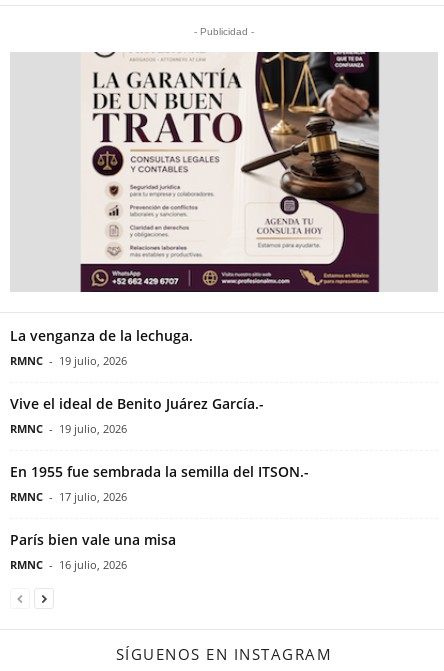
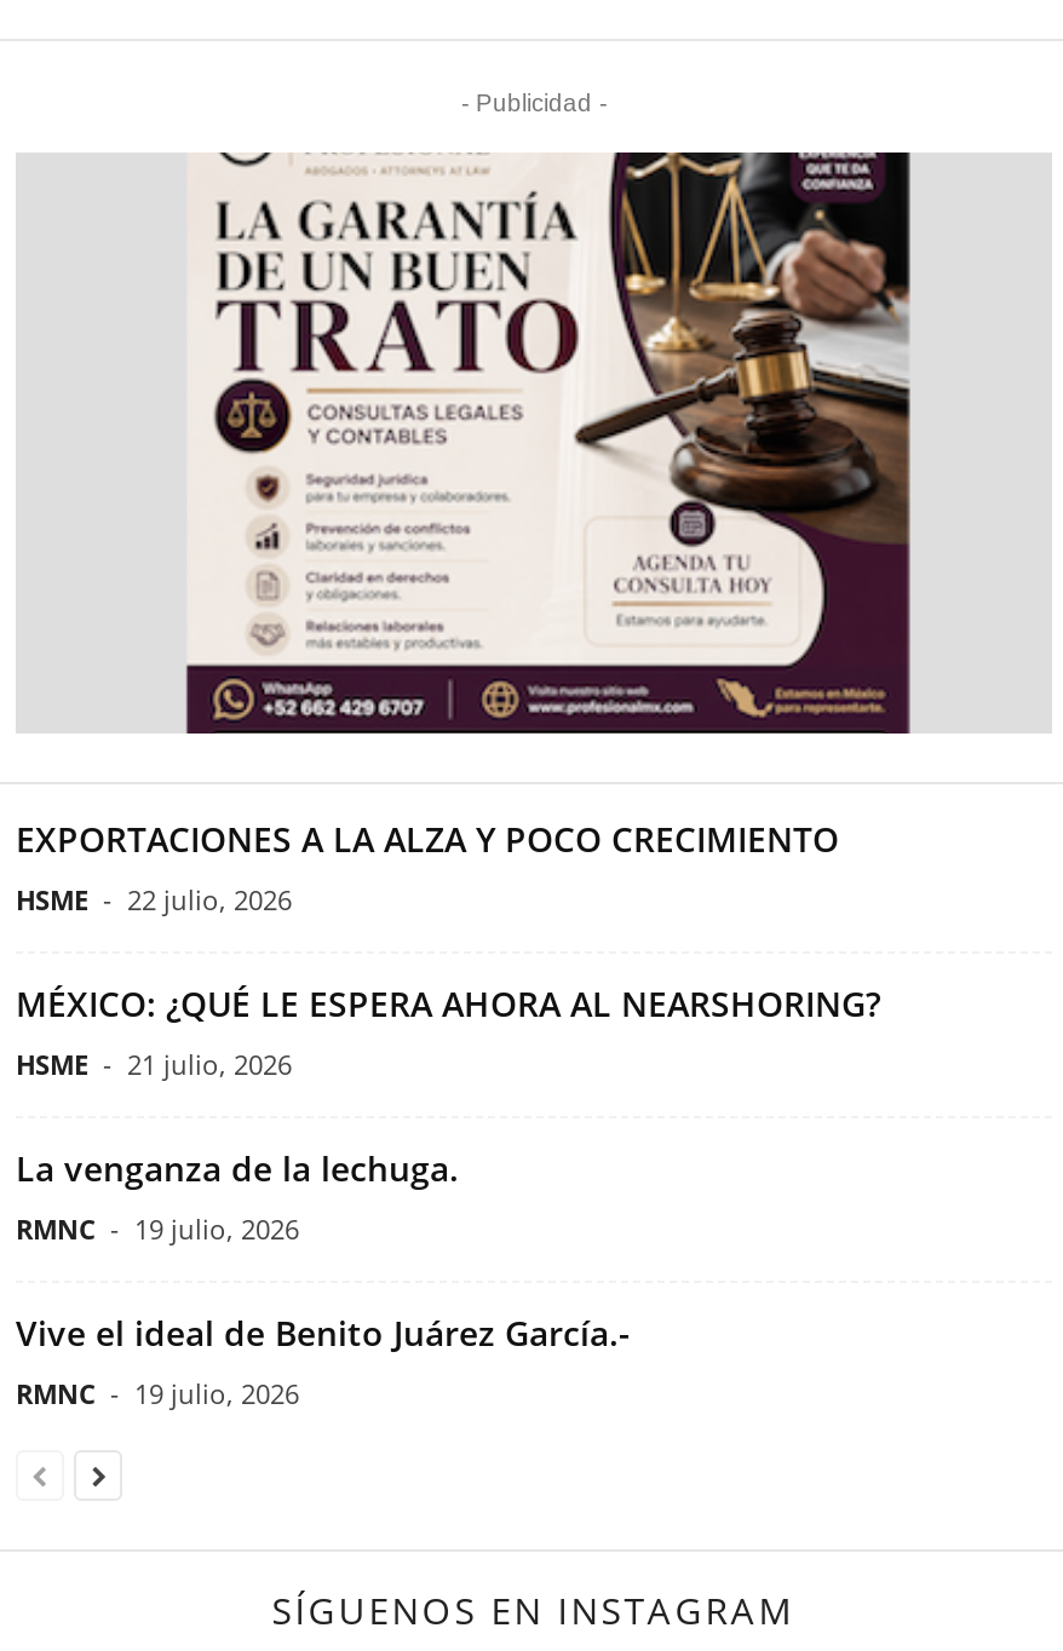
none -> [16,816,880,1083] EXPORTACIONES A LA ALZA Y POCO CRECIMIENTO | HSME - 22 julio, 2026 | MÉXICO: ¿QUÉ LE ESPERA AHORA AL NEARSHORING? | HSME - 21 julio, 2026
moved [10,326,268,436] -> [16,1146,640,1412]: La venganza de la lechuga. | RMNC - 19 julio, 2026 | Vive el ideal de Benito Juárez García.- | RMNC - 19 julio, 2026
[10,462,309,572] En 1955 fue sembrada la semilla del ITSON.- | RMNC - 17 julio, 2026 | París bien vale una misa | RMNC - 16 julio, 2026 -> none

